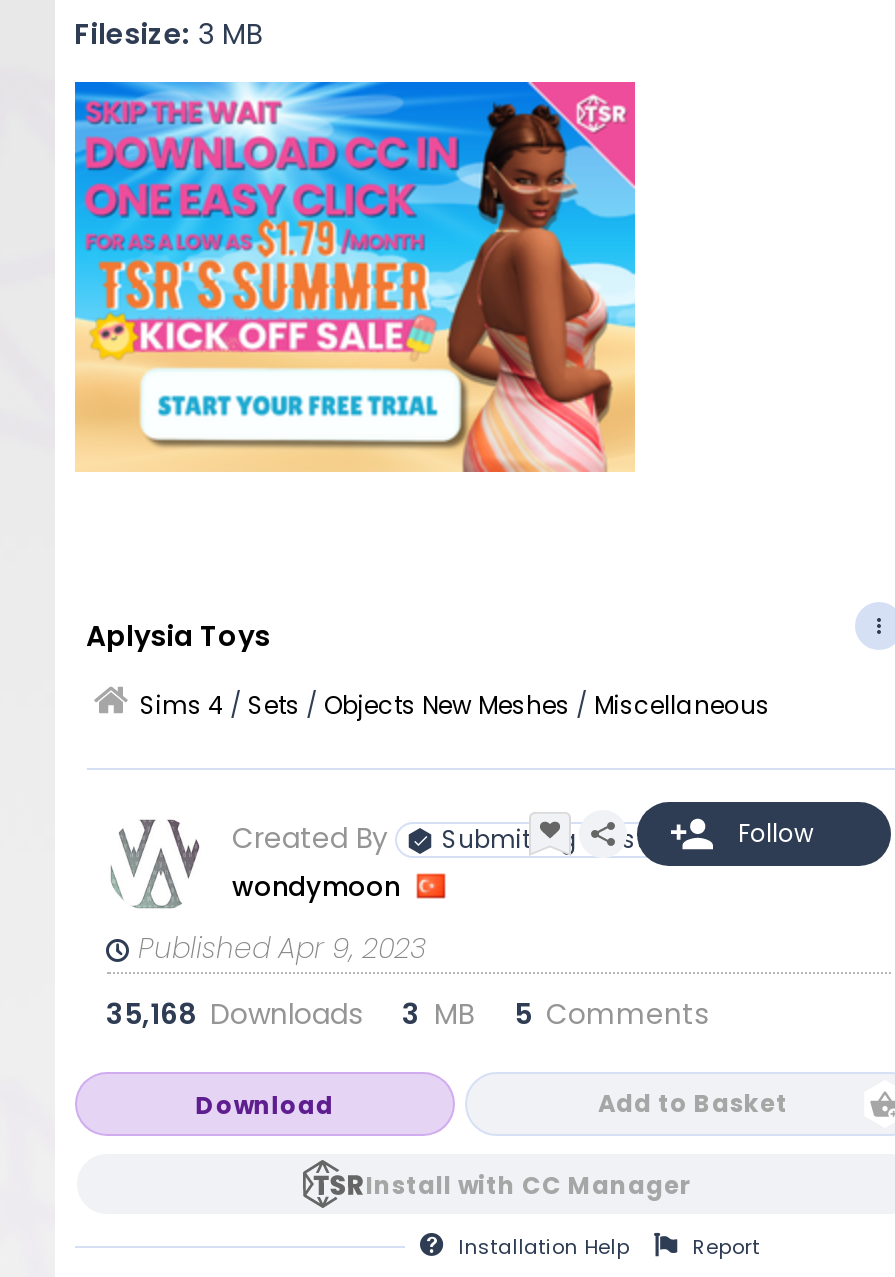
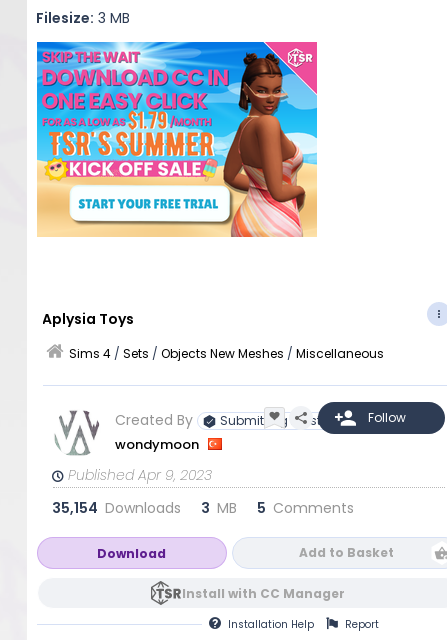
[106,994,708,1034] 35,168 Downloads 3 MB 5 Comments -> [52,498,354,518] 35,154 Downloads 3 MB 5 Comments

